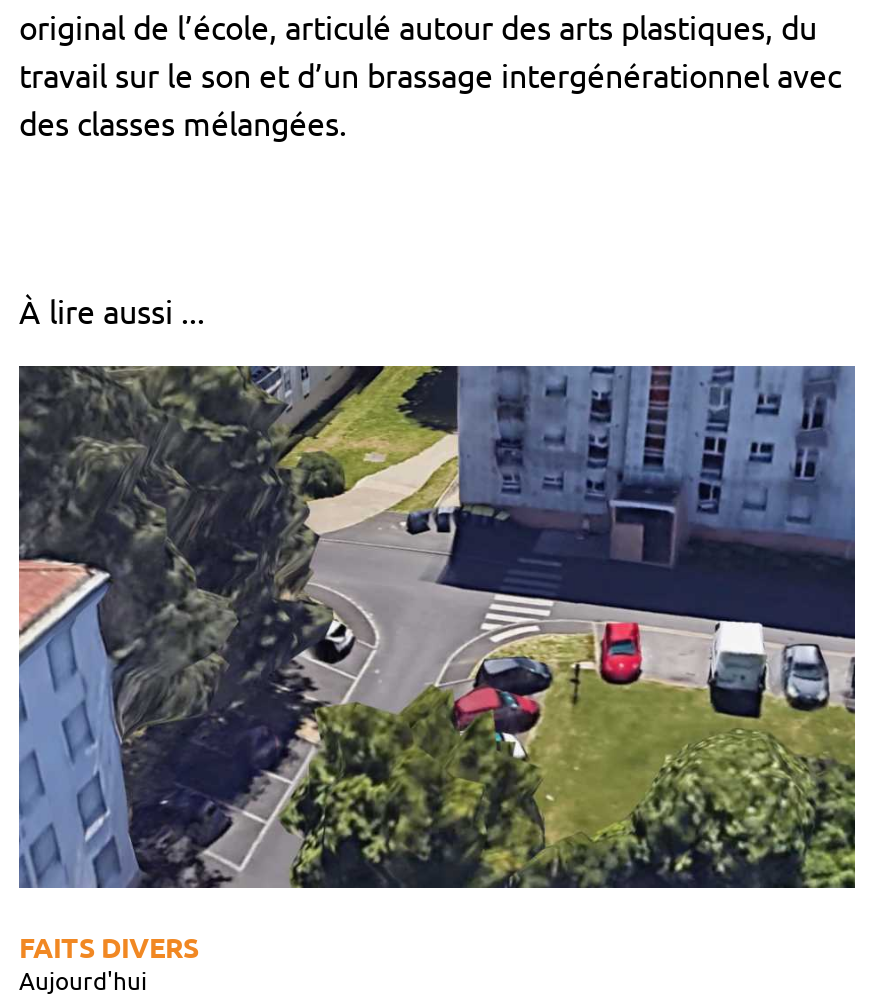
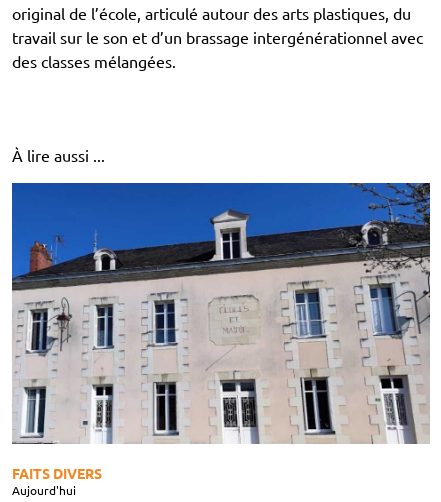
[17,364,857,890] [image] -> [11,182,431,444] [image]

